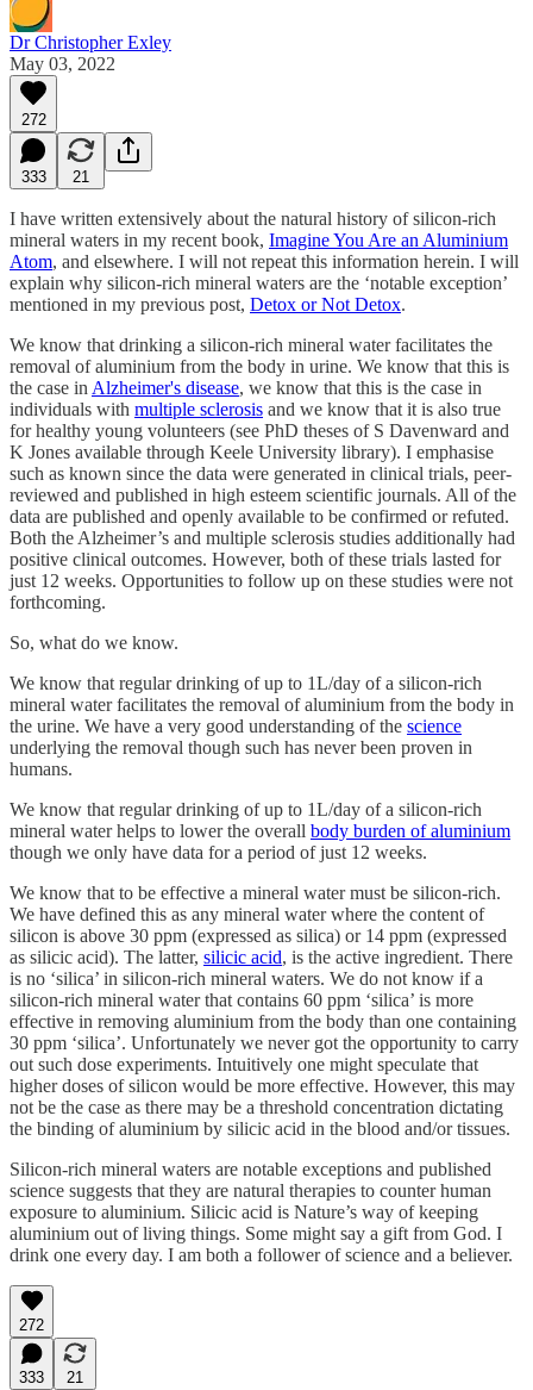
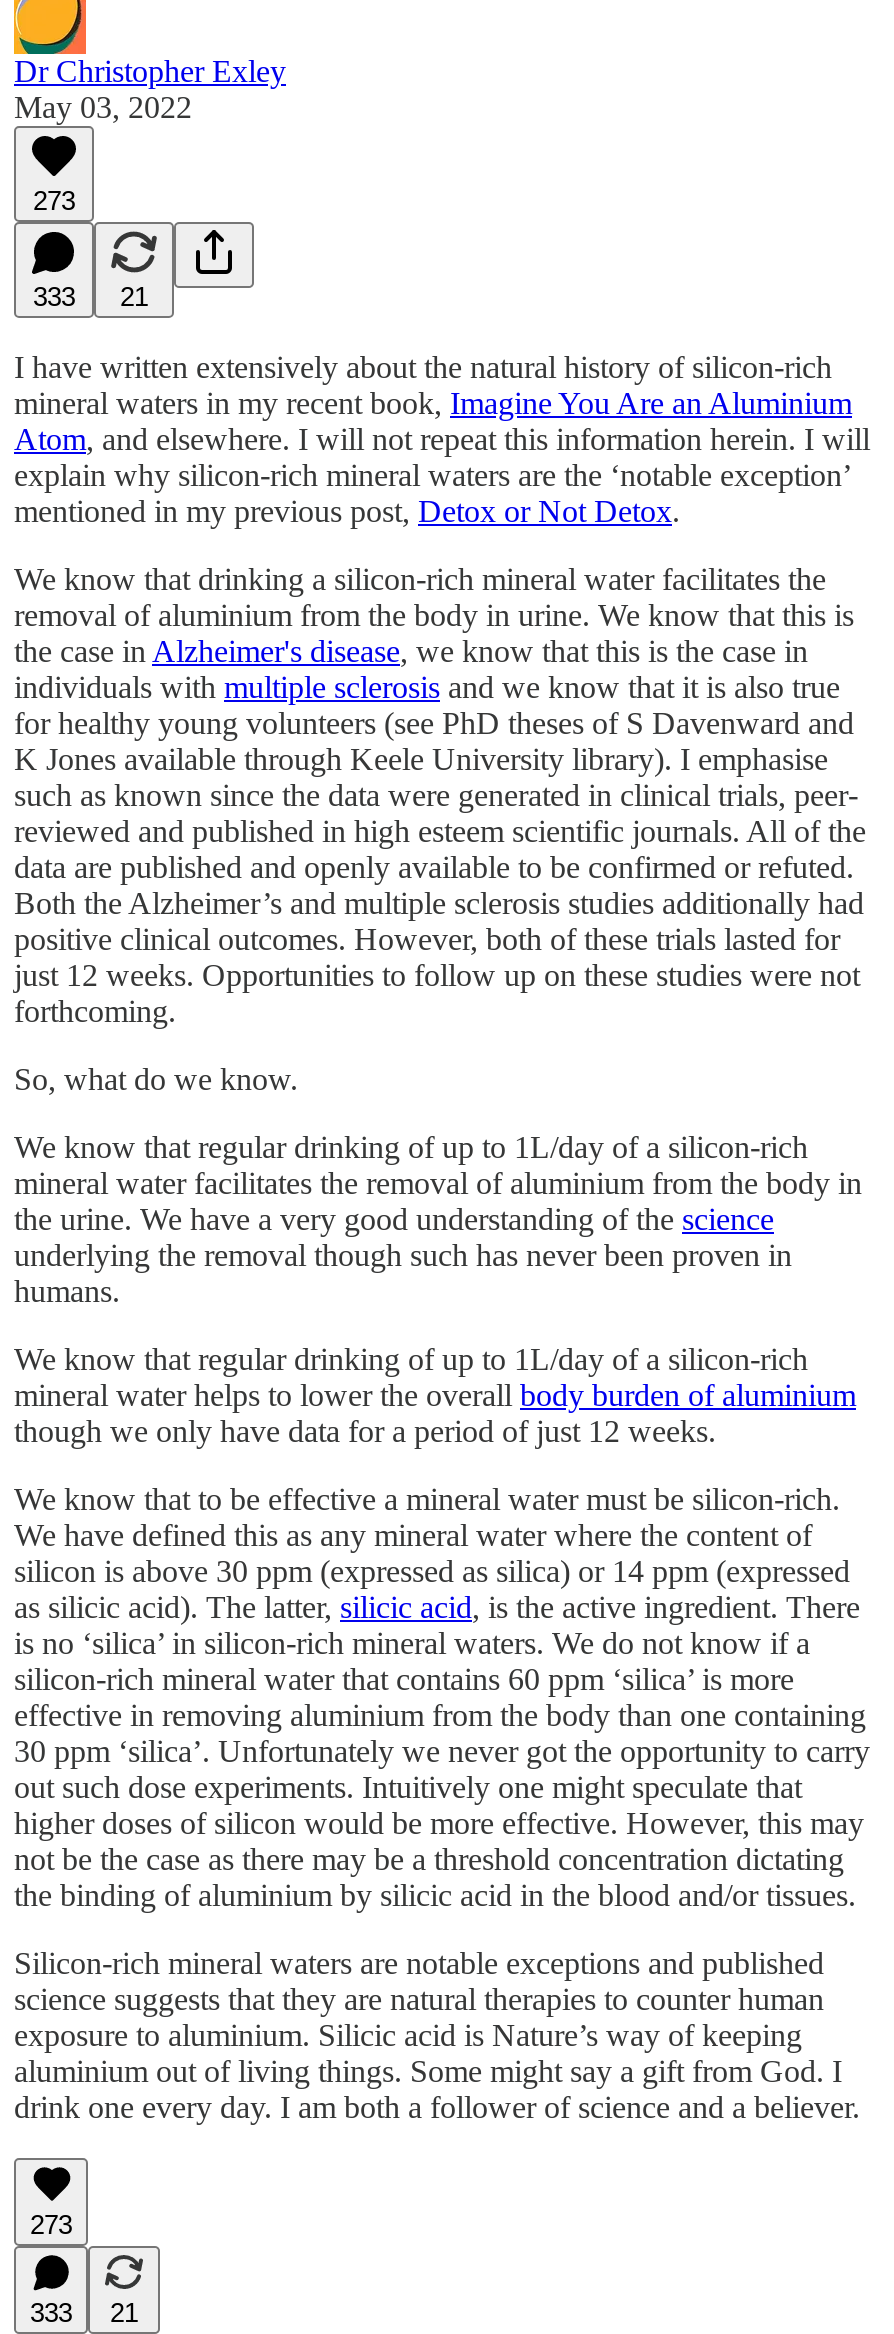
[21,110,46,128] 272 -> [33,185,75,215] 273
[19,1316,44,1333] 272 -> [30,2209,72,2239] 273

